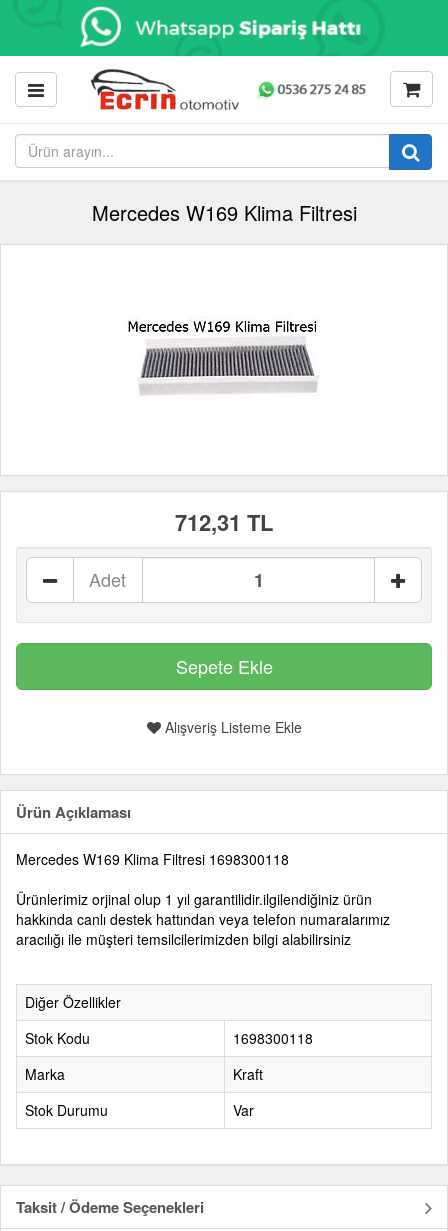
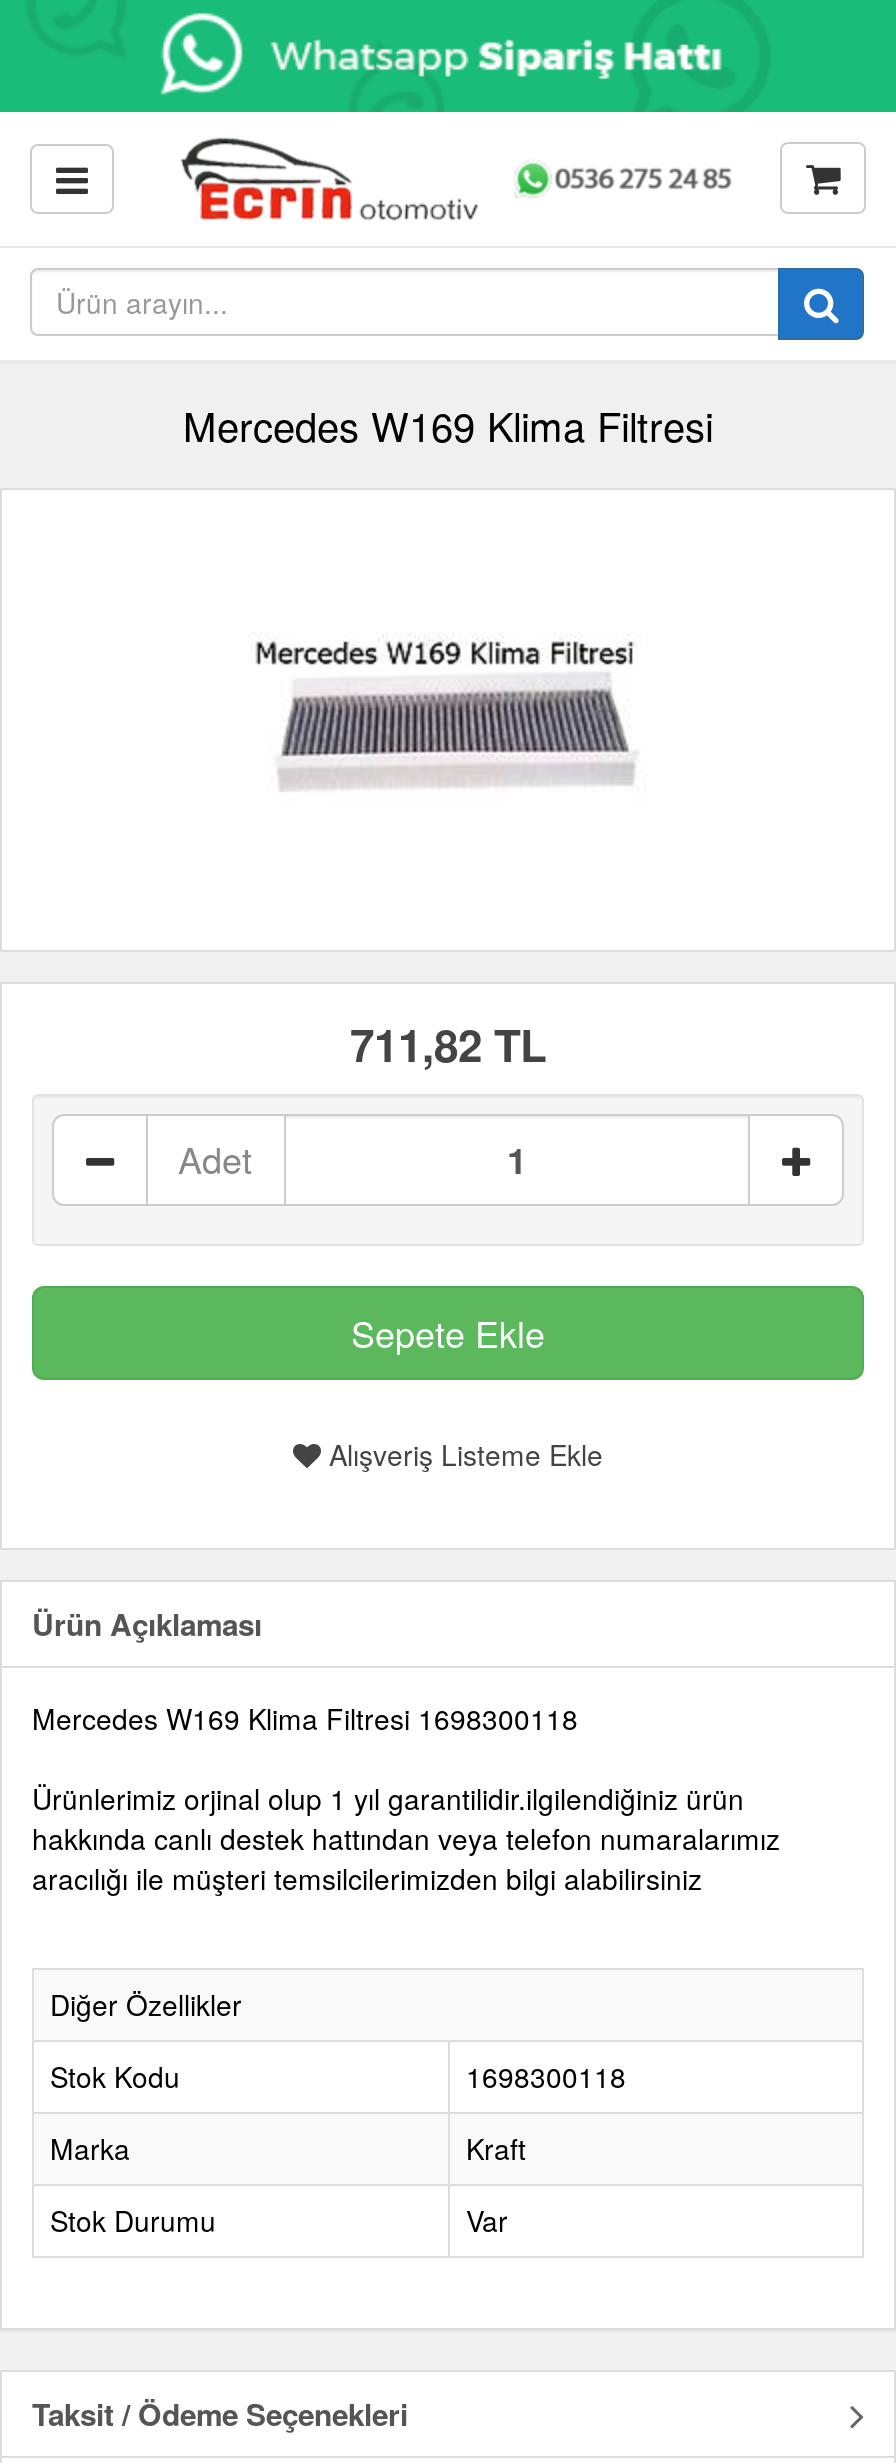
[175,506,273,538] 712,31 TL -> [350,1012,546,1076] 711,82 TL

